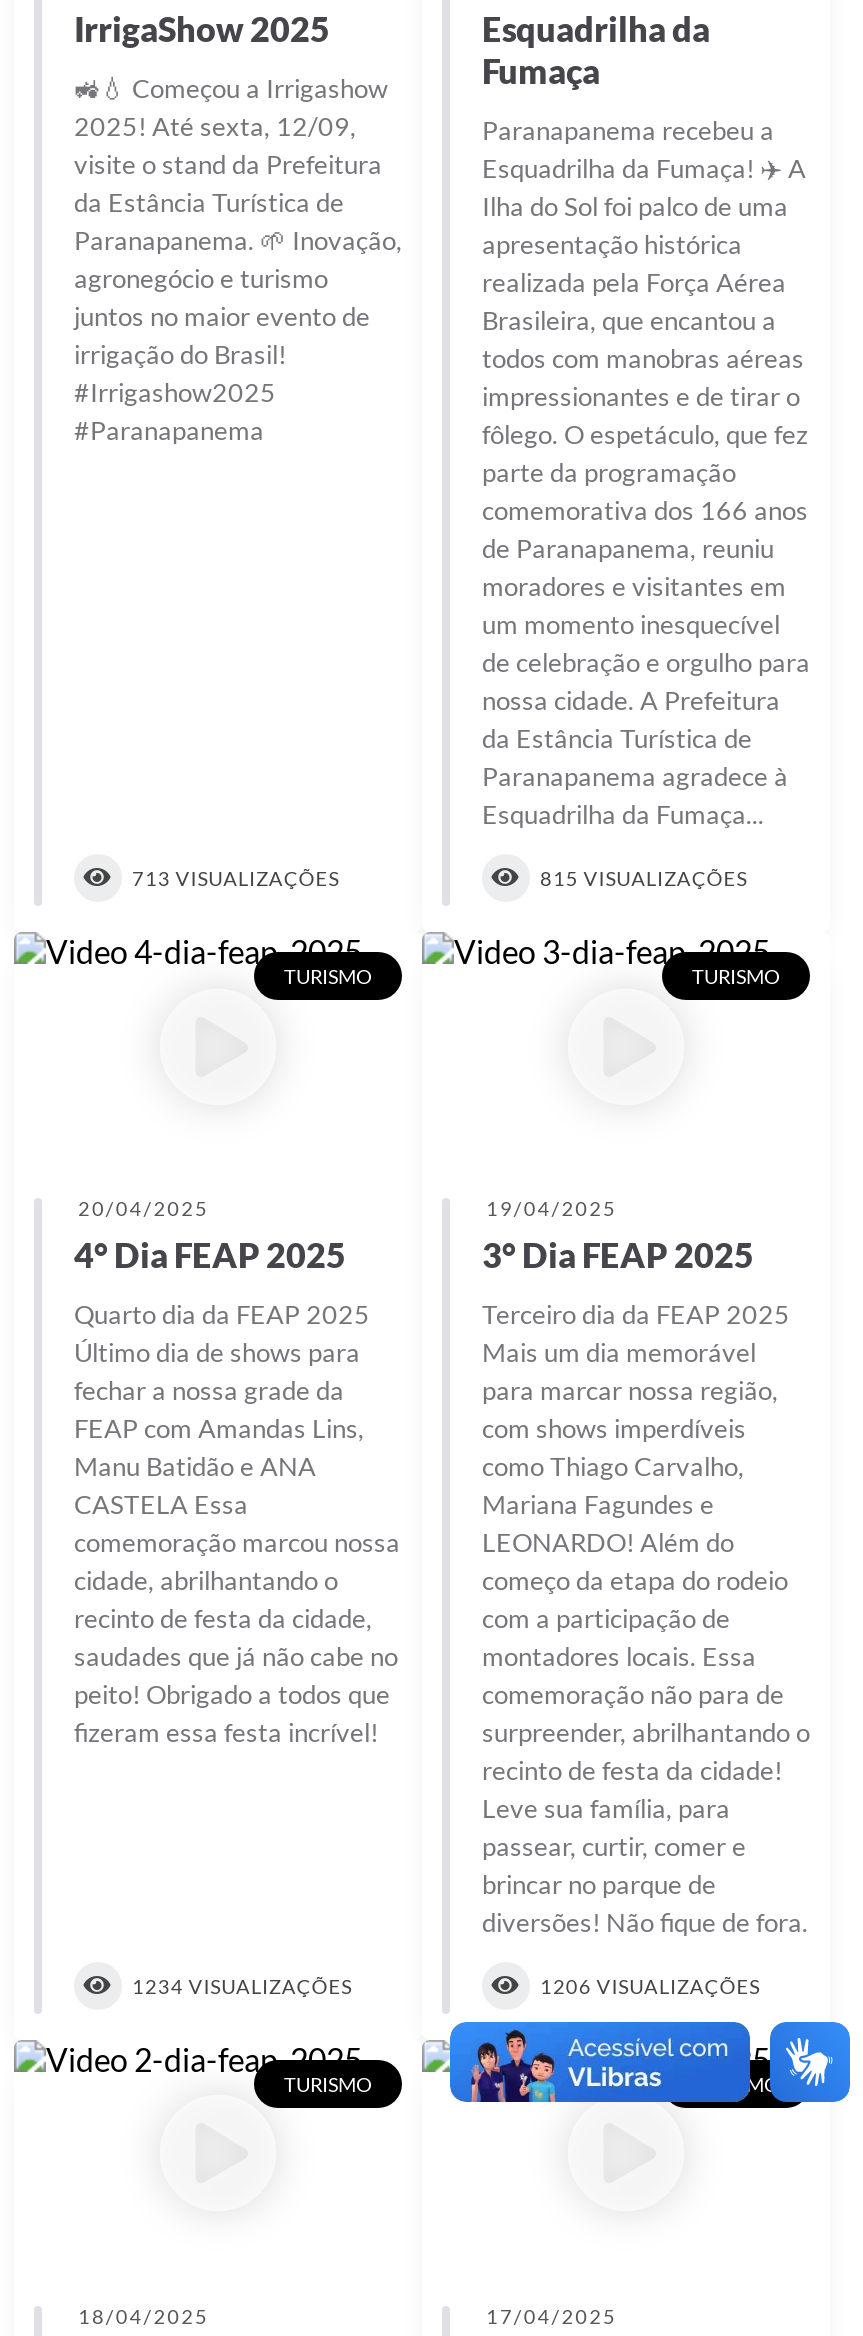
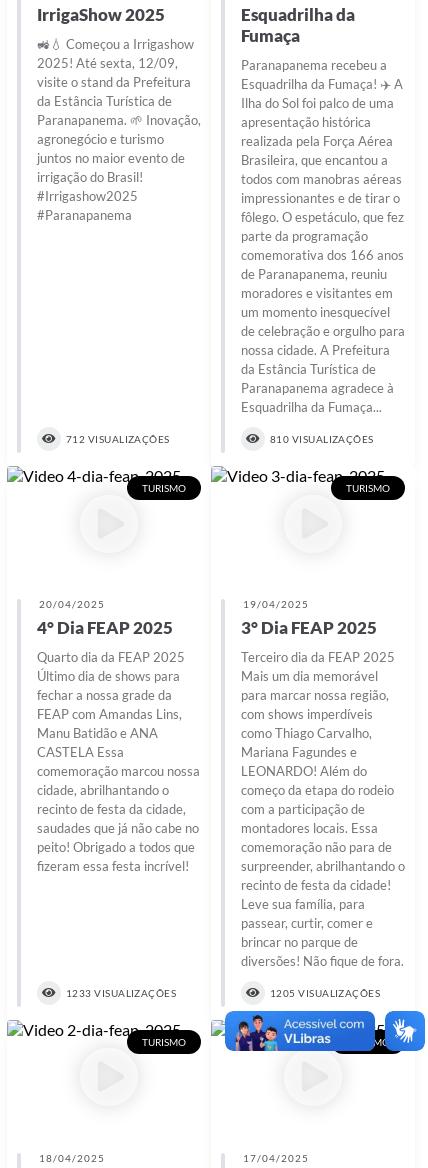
[132,866,339,890] 713 VISUALIZAÇÕES -> [66,433,170,445] 712 VISUALIZAÇÕES
[540,866,747,890] 815 VISUALIZAÇÕES -> [270,433,374,445] 810 VISUALIZAÇÕES
[132,1974,352,1998] 1234 VISUALIZAÇÕES -> [66,987,176,999] 1233 VISUALIZAÇÕES
[540,1974,760,1998] 1206 VISUALIZAÇÕES -> [270,987,380,999] 1205 VISUALIZAÇÕES

